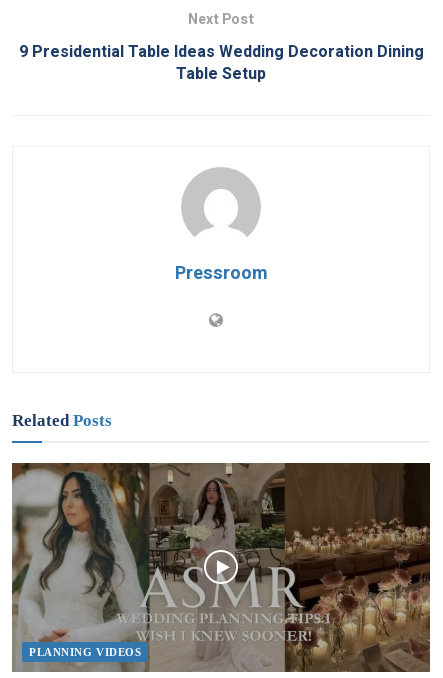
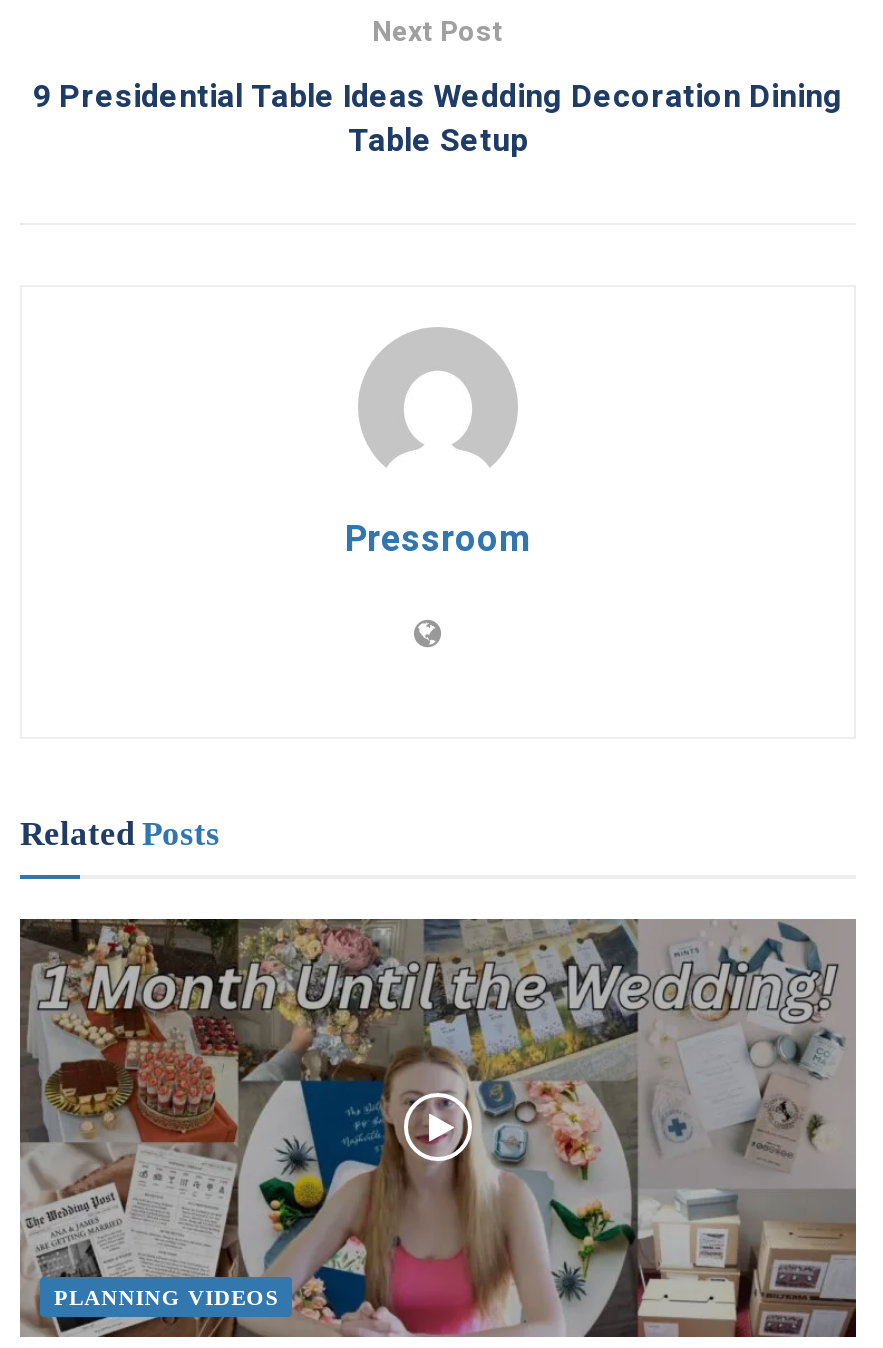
[12,462,430,672] [image] -> [20,917,856,1339] [image]

